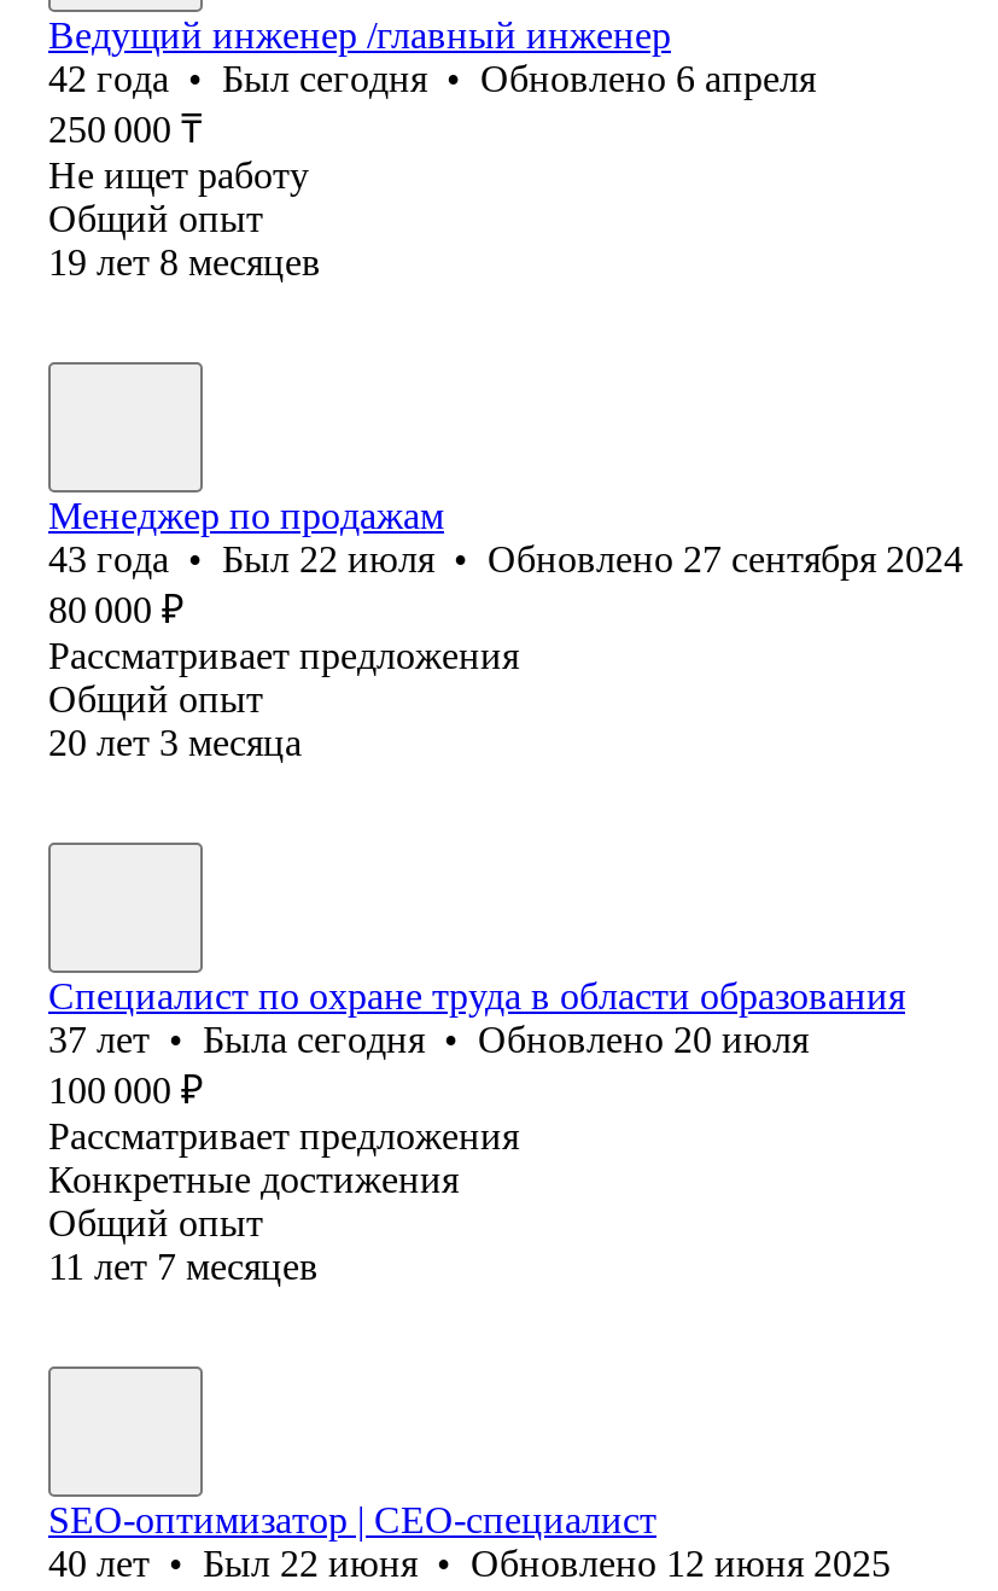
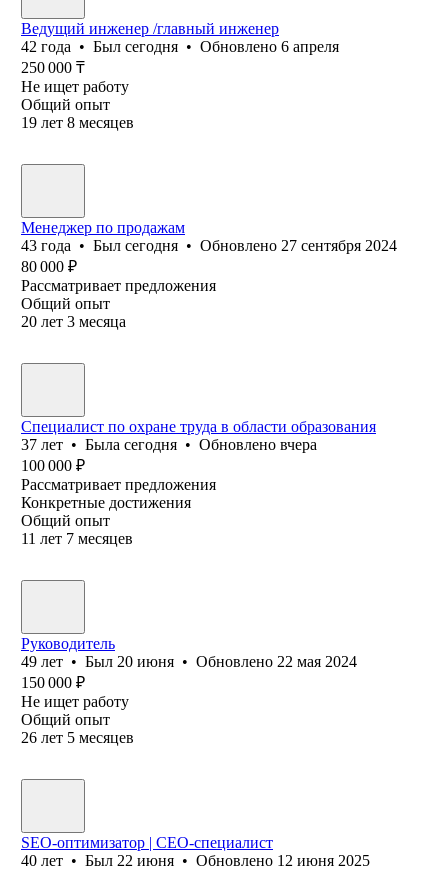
[48,538,963,579] 43 года • Был 22 июля • Обновлено 27 сентября 2024 -> [21,237,397,254] 43 года • Был сегодня • Обновлено 27 сентября 2024
[48,1019,809,1060] 37 лет • Была сегодня • Обновлено 20 июля -> [21,436,317,453] 37 лет • Была сегодня • Обновлено вчера
none -> [21,635,357,746] Руководитель | 49 лет • Был 20 июня • Обновлено 22 мая 2024 | 150 000 ₽ | Не ищет работу | Общий опыт | 26 лет 5 месяцев

